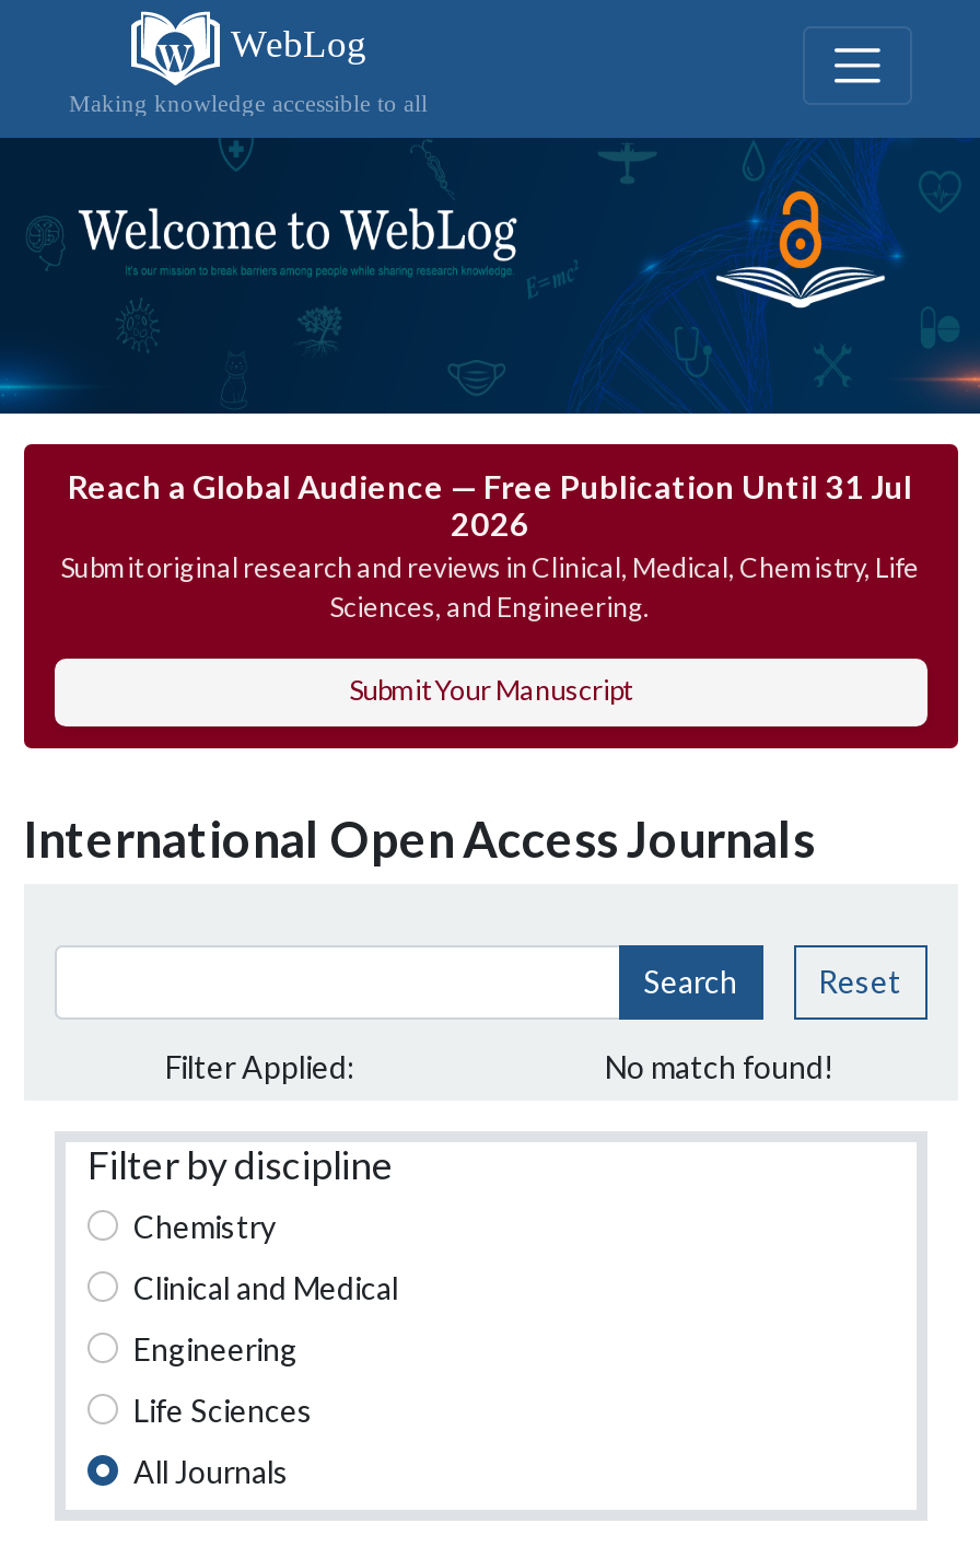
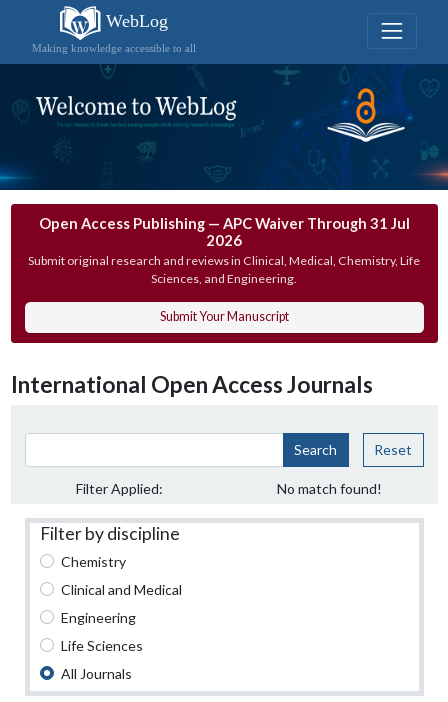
[68,465,912,504] Reach a Global Audience — Free Publication Until 31 Jul -> [38,213,409,231] Open Access Publishing — APC Waiver Through 31 Jul

